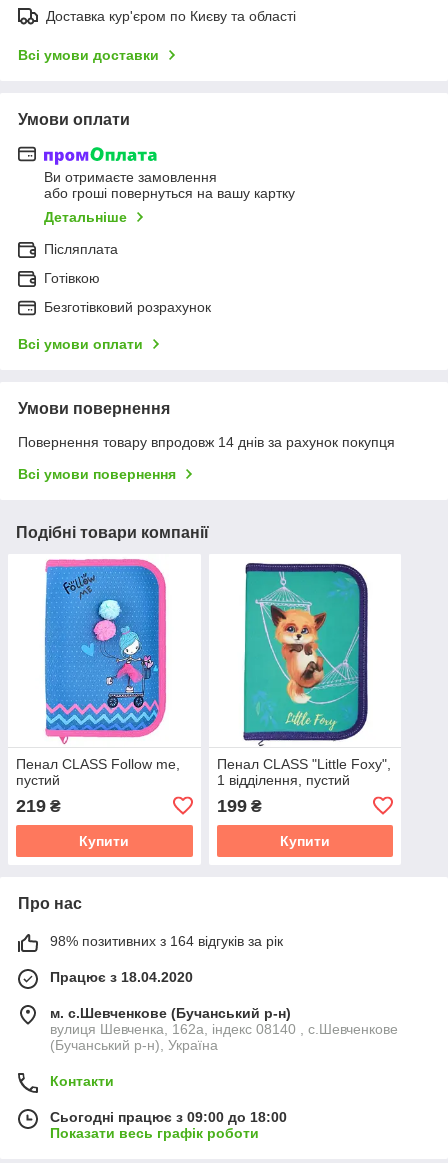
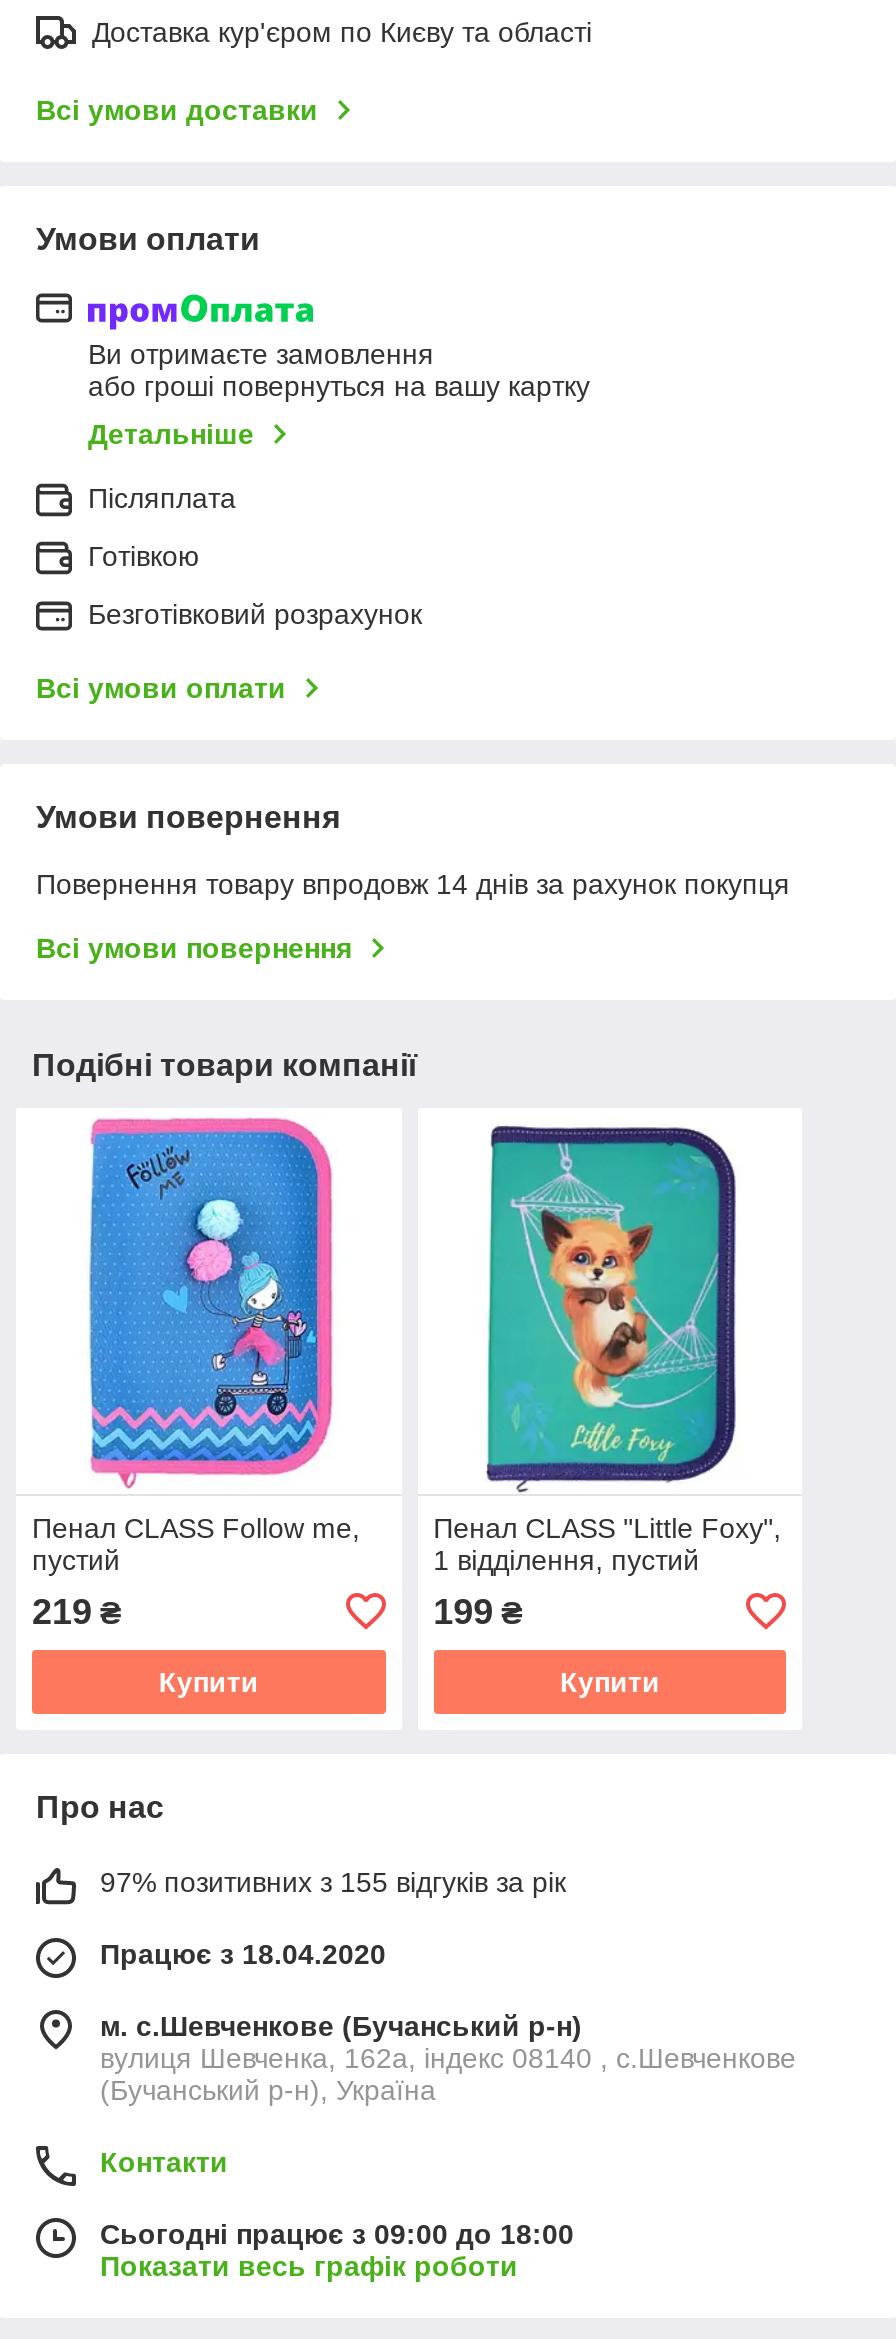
[50,933,283,949] 98% позитивних з 164 відгуків за рік -> [100,1866,566,1898] 97% позитивних з 155 відгуків за рік

